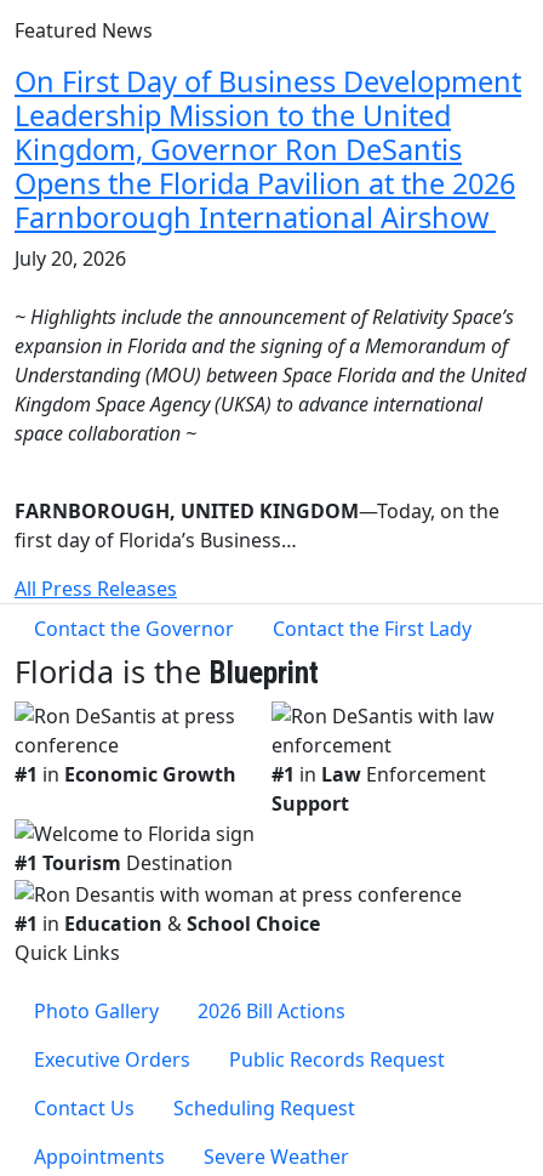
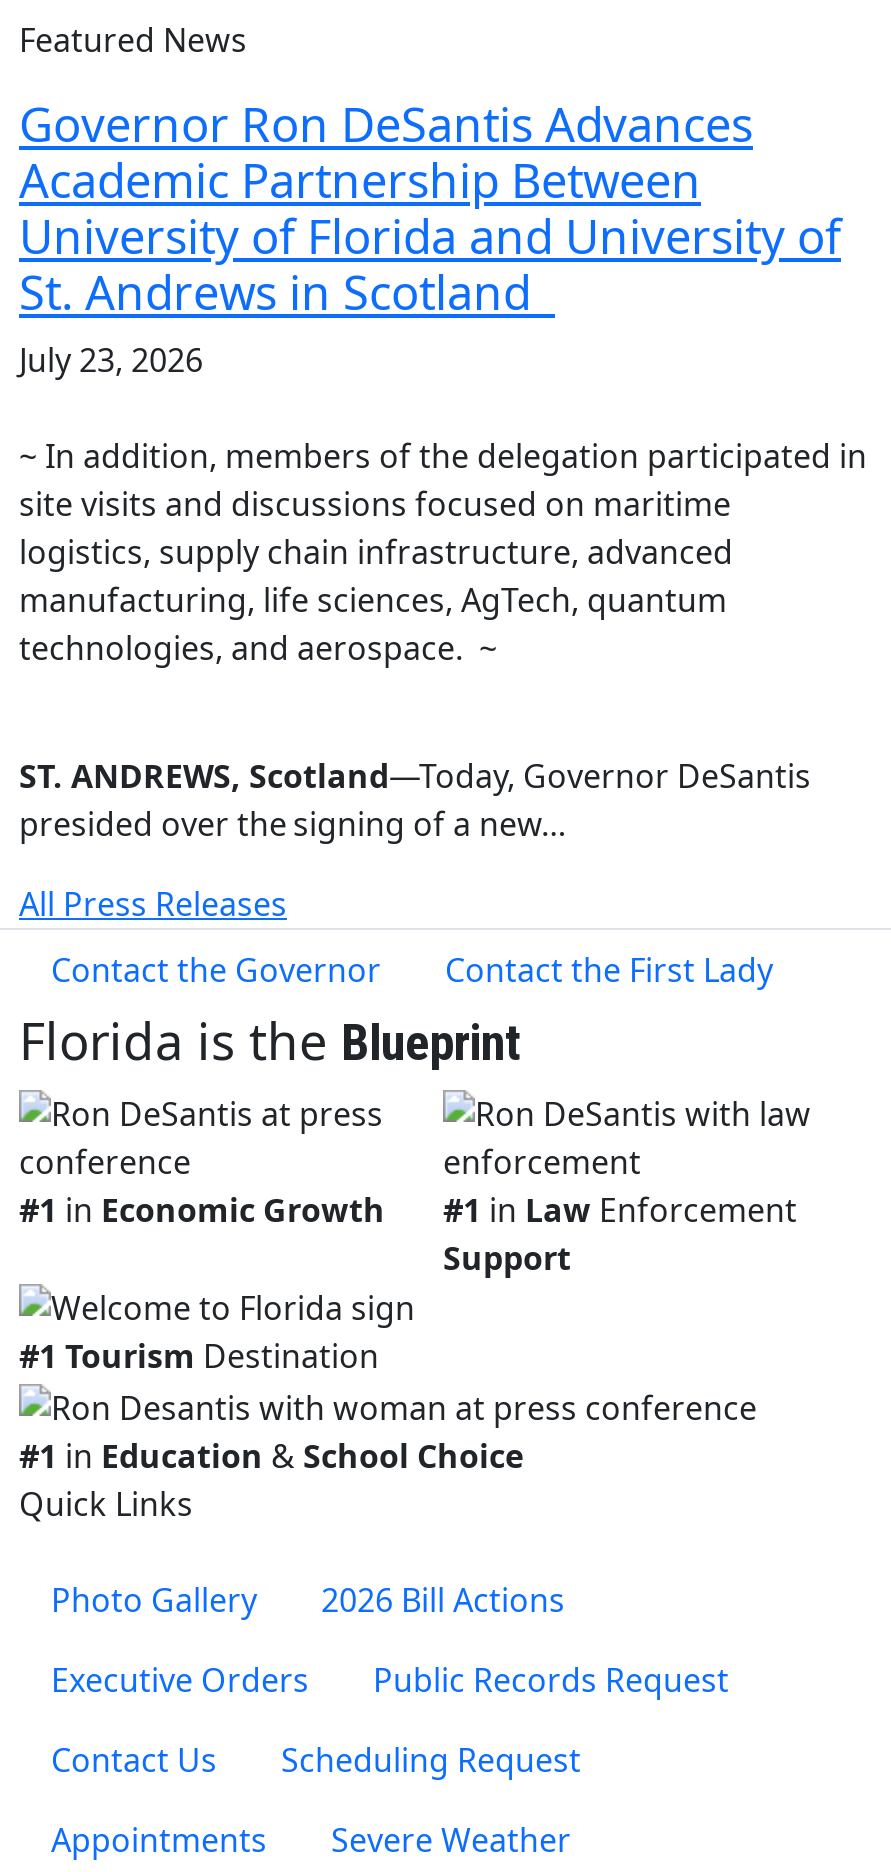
[15,62,521,271] On First Day of Business Development | Leadership Mission to the United | Kingdom, Governor Ron DeSantis | Opens the Florida Pavilion at the 2026 | Farnborough International Airshow | July 20, 2026 -> [19,91,841,381] Governor Ron DeSantis Advances | Academic Partnership Between | University of Florida and University of | St. Andrews in Scotland | July 23, 2026
[15,303,526,446] ~ Highlights include the announcement of Relativity Space’s | expansion in Florida and the signing of a Memorandum of | Understanding (MOU) between Space Florida and the United | Kingdom Space Agency (UKSA) to advance international | space collaboration ~ -> [19,433,867,669] ~ In addition, members of the delegation participated in | site visits and discussions focused on maritime | logistics, supply chain infrastructure, advanced | manufacturing, life sciences, AgTech, quantum | technologies, and aerospace. ~
[15,497,499,553] FARNBOROUGH, UNITED KINGDOM—Today, on the | first day of Florida’s Business… -> [19,753,811,845] ST. ANDREWS, Scotland—Today, Governor DeSantis | presided over the signing of a new…

